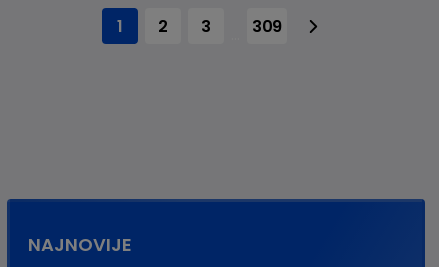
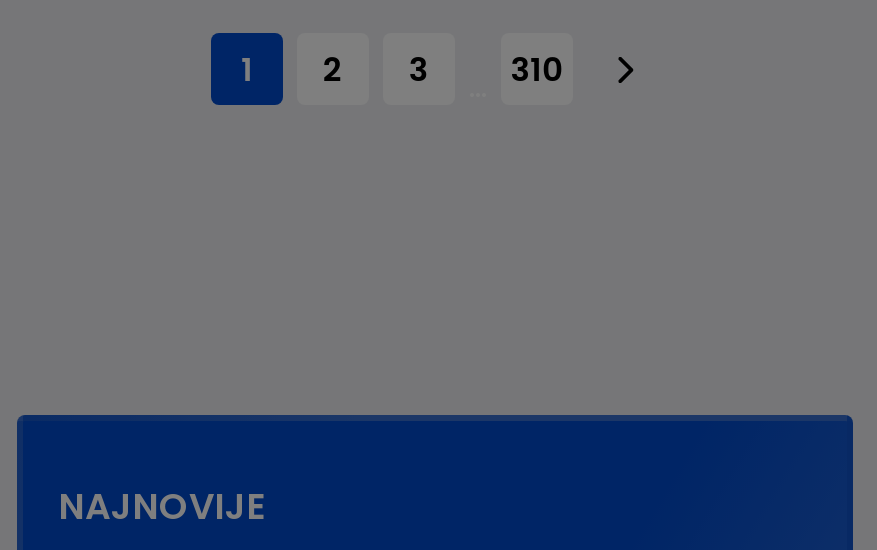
[117,15,282,46] 1 2 3 ... 309 -> [241,46,563,109] 1 2 3 ... 310

